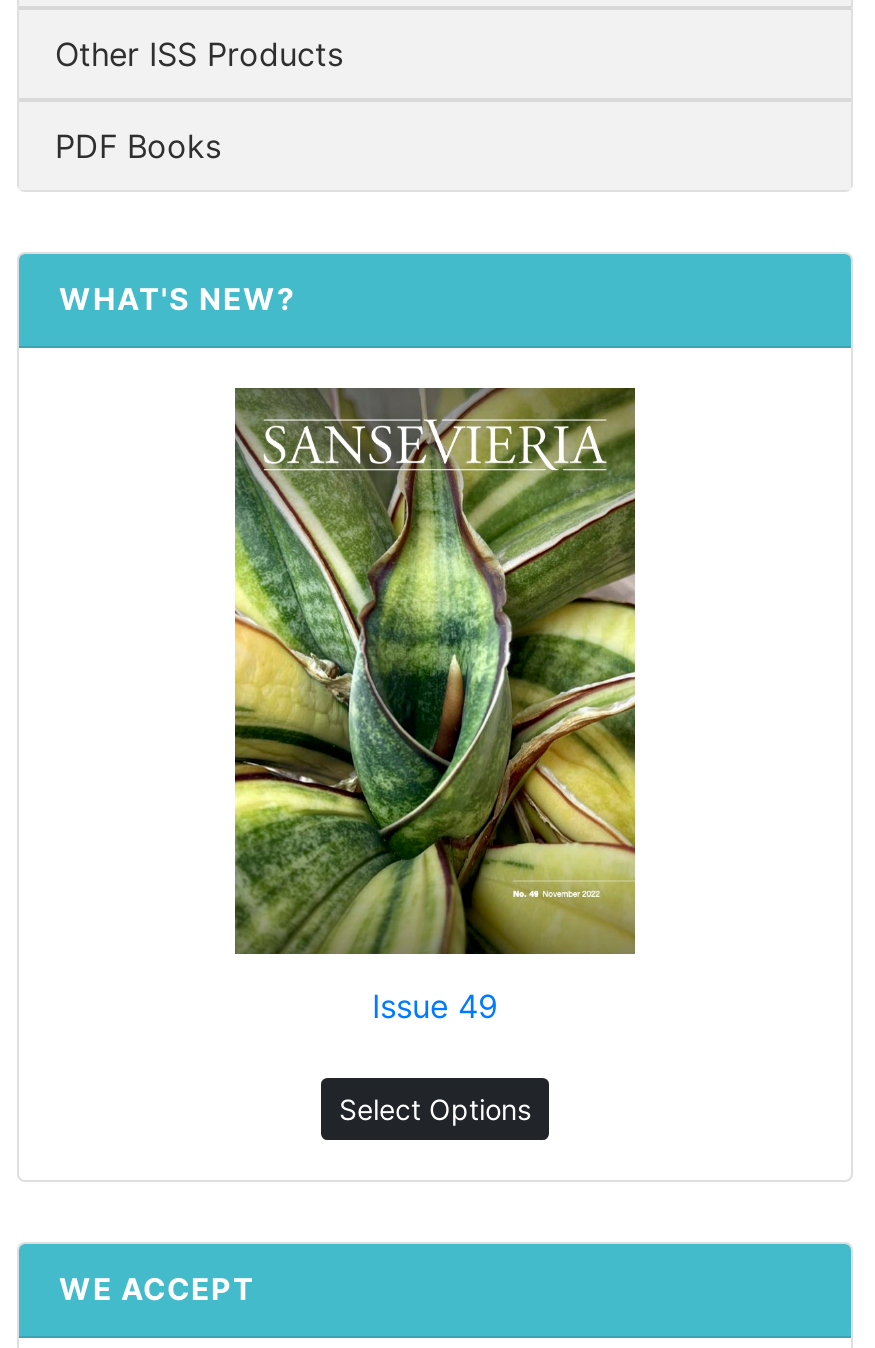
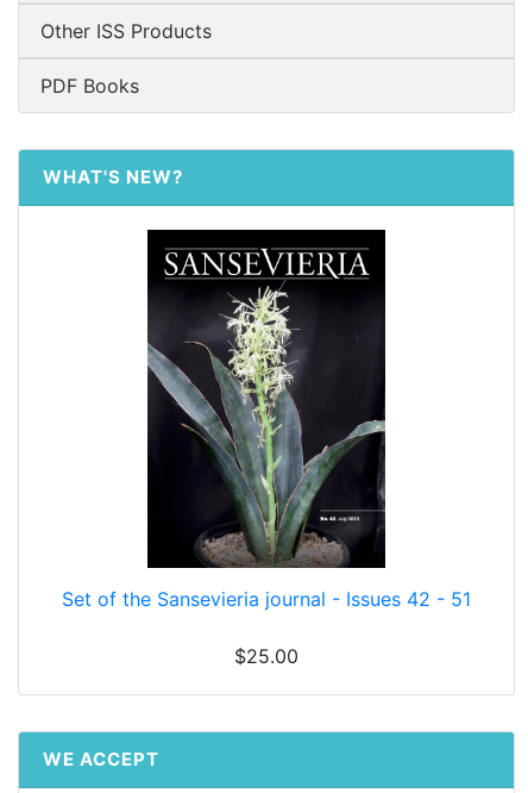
[233,386,637,1025] [image] | Issue 49 -> [62,229,471,610] [image] | Set of the Sansevieria journal - Issues 42 - 51
[339,1091,531,1125] Select Options -> [234,644,298,668] $25.00

